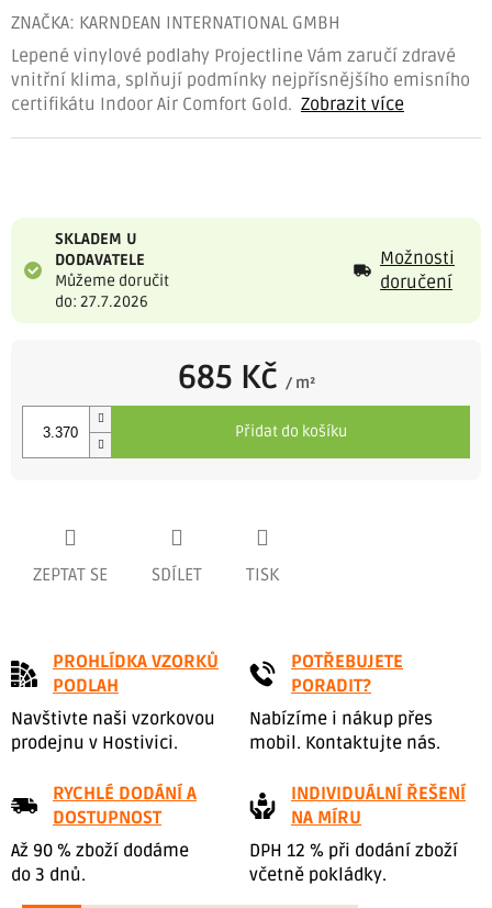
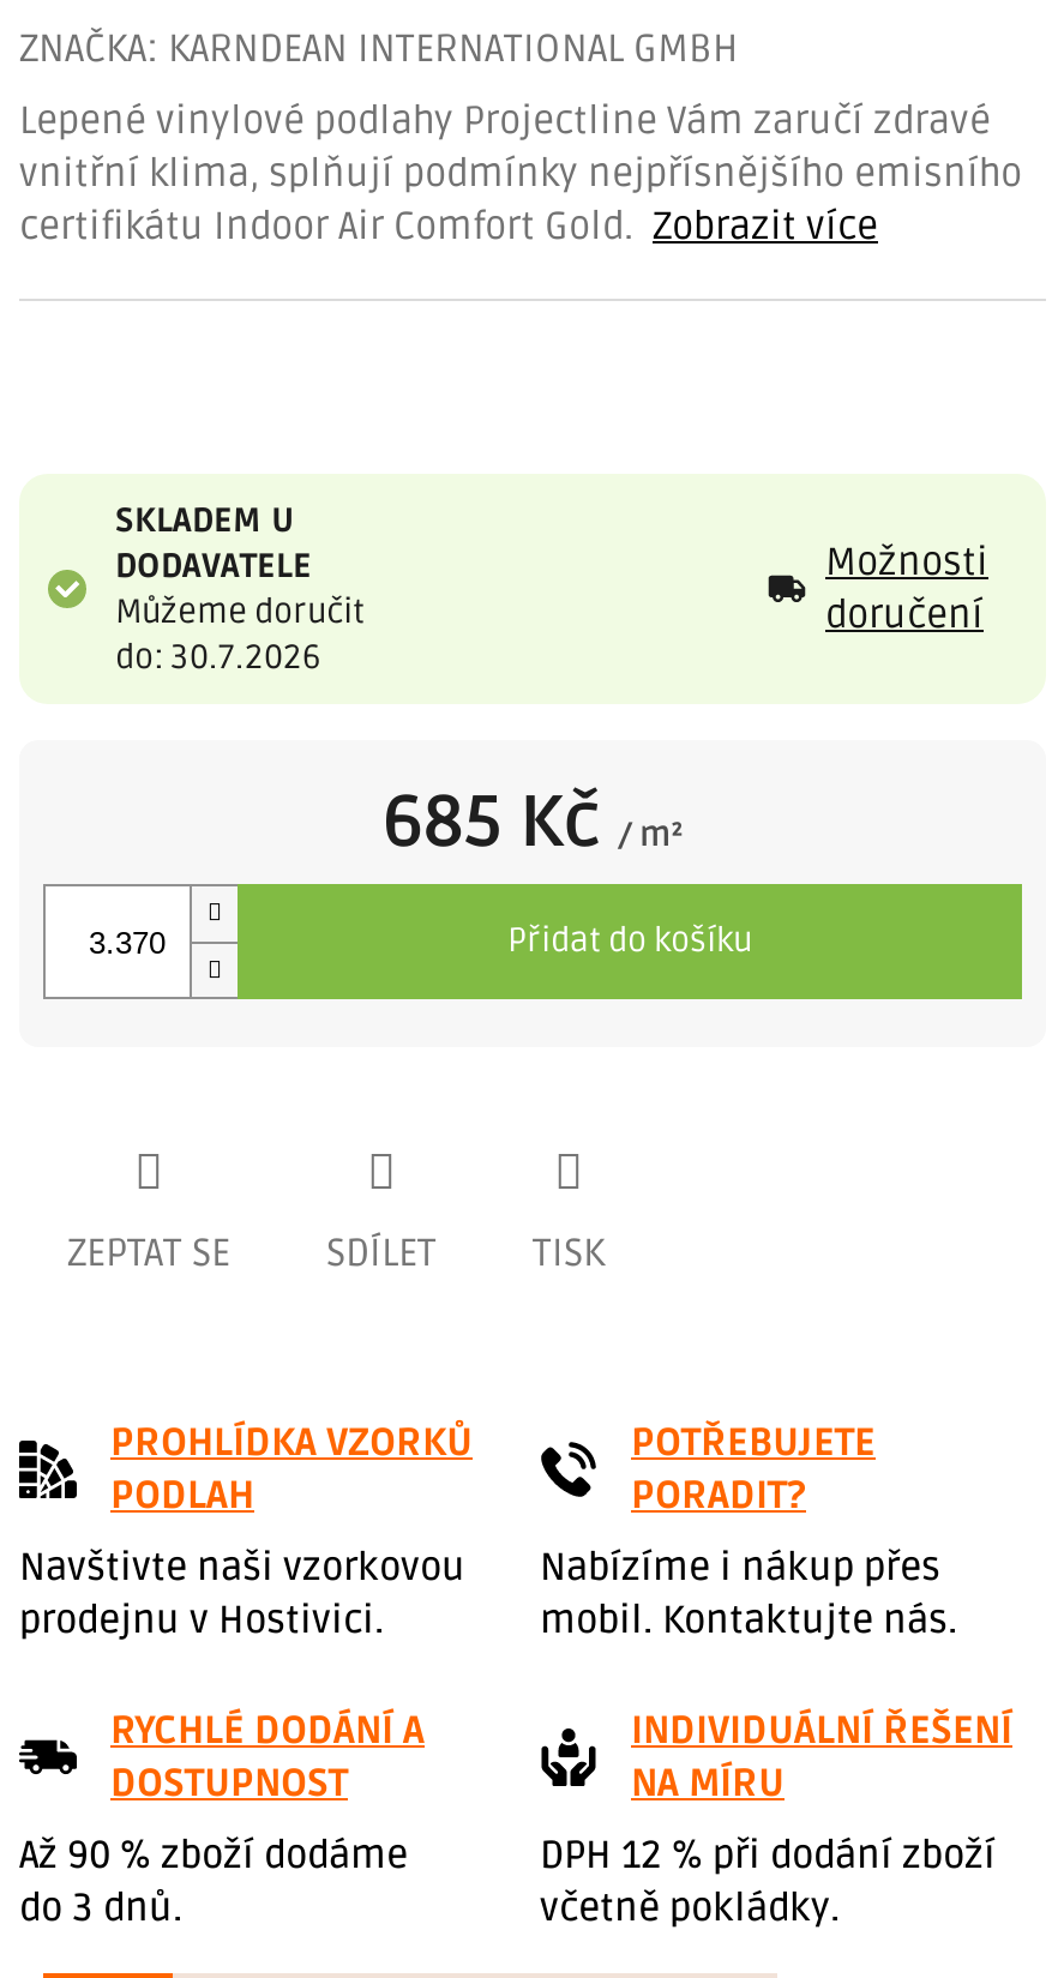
[55,293,148,311] do: 27.7.2026 -> [115,637,321,678] do: 30.7.2026

